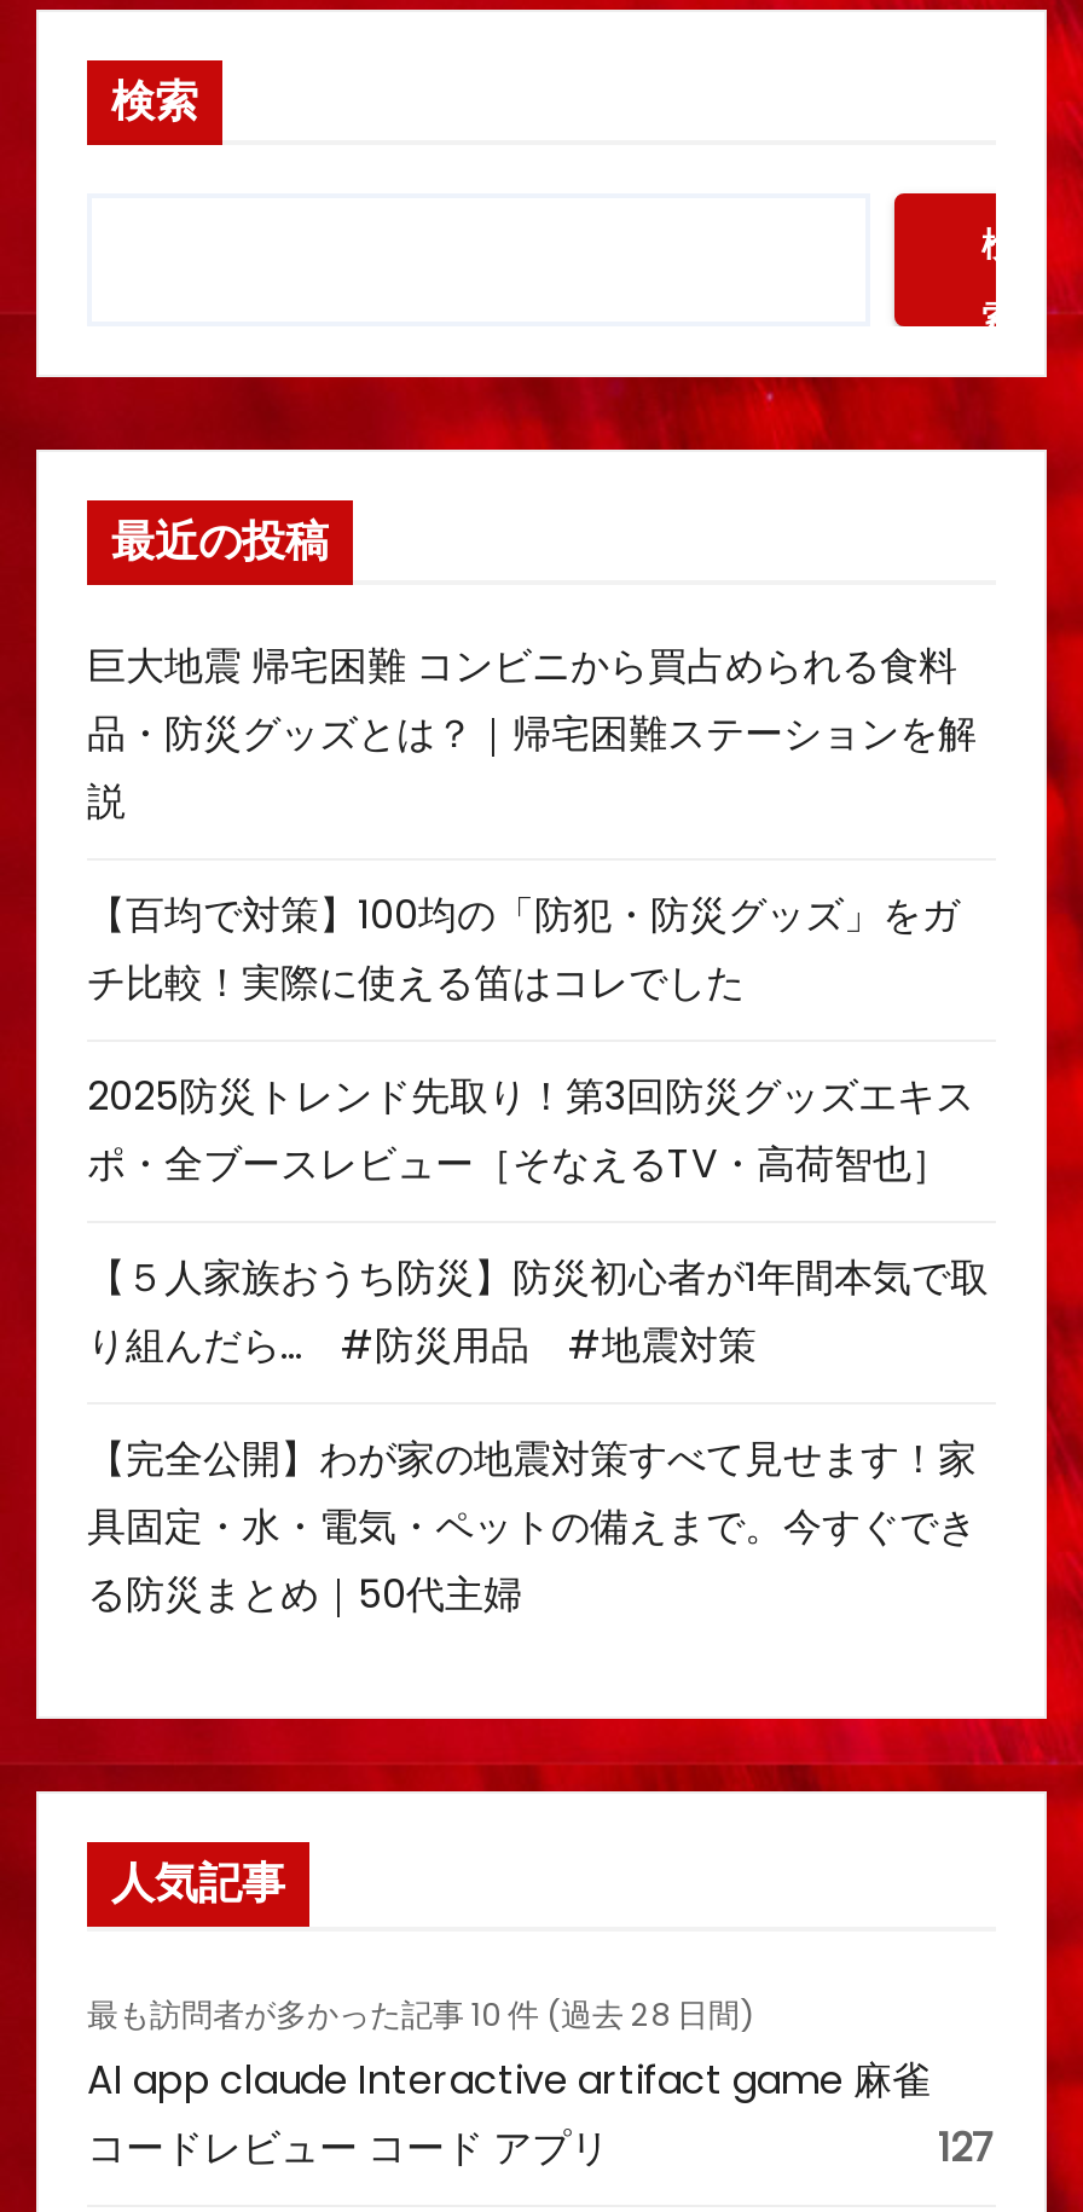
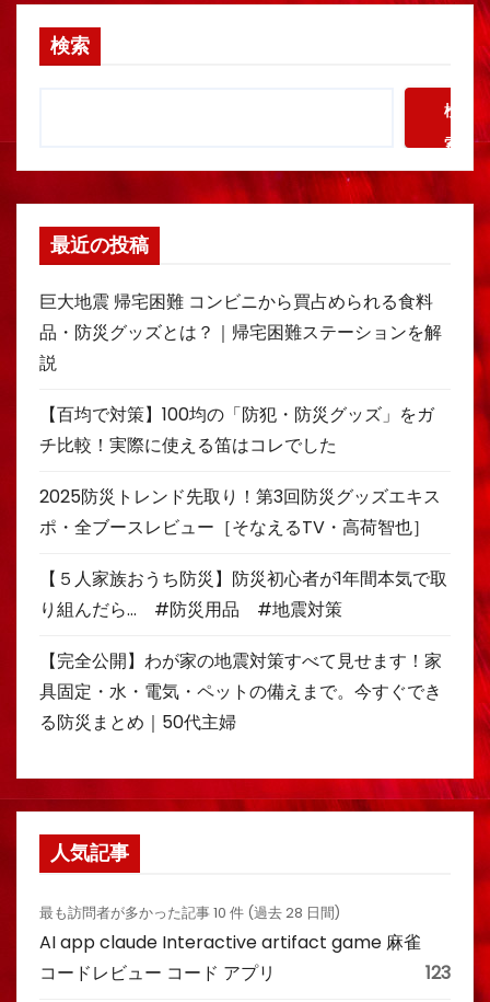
[938,2120,996,2176] 127 -> [425,960,451,986] 123

